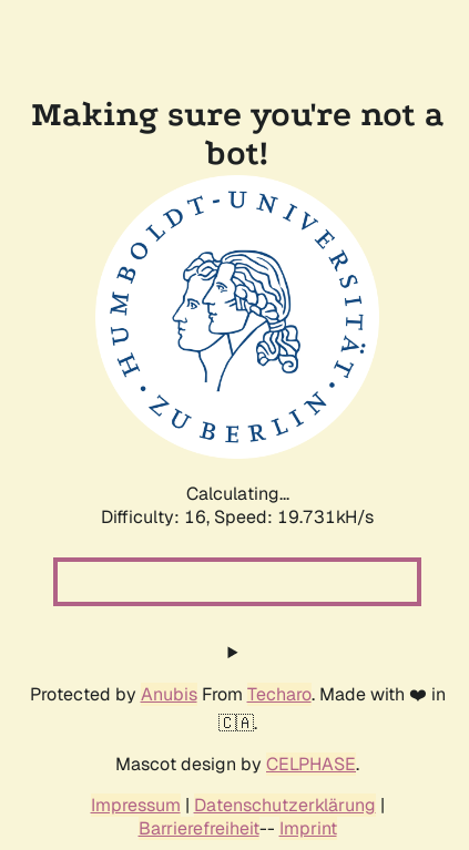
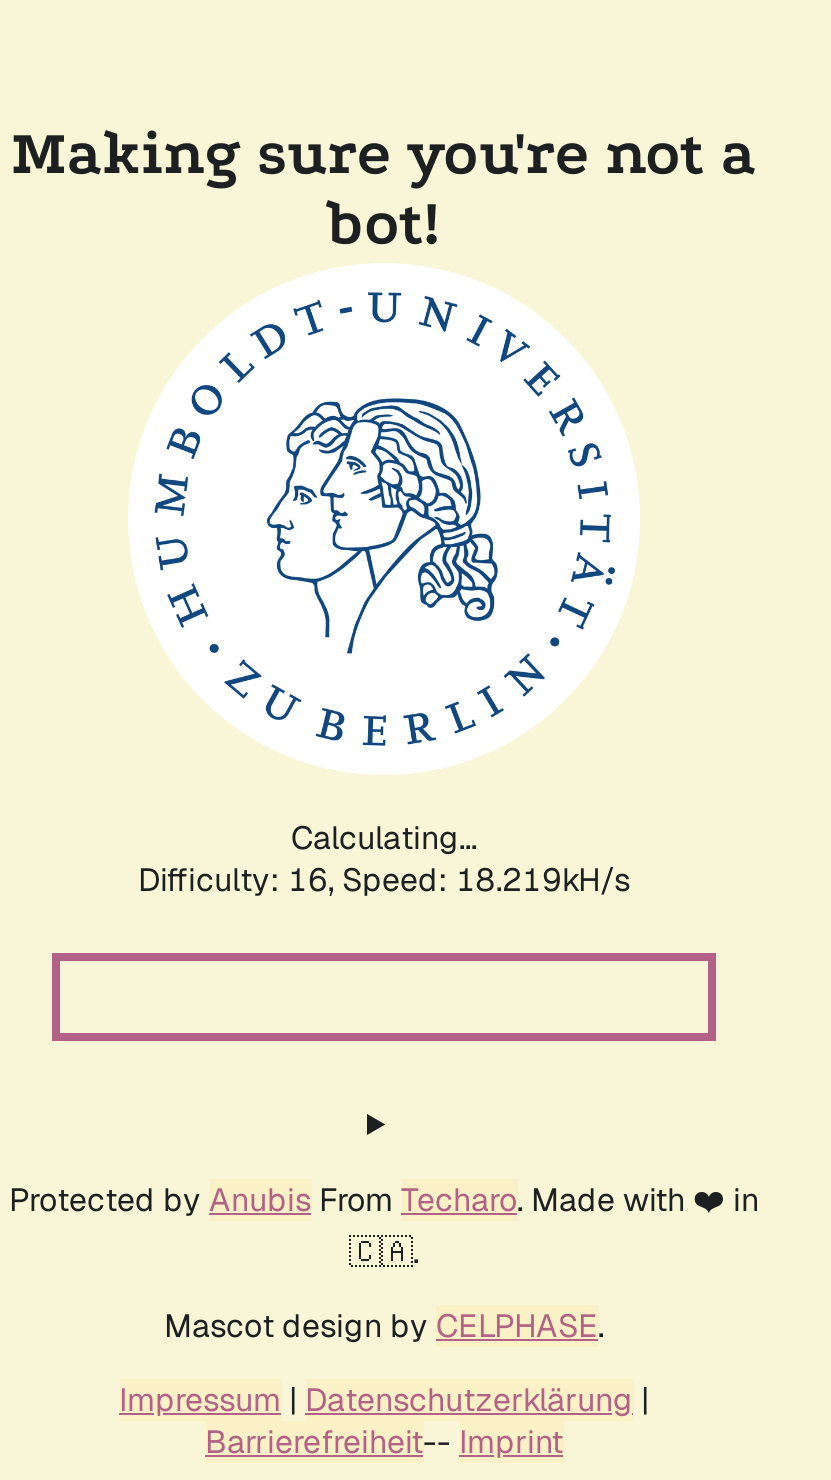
[101,505,374,529] Difficulty: 16, Speed: 19.731kH/s -> [138,859,630,901] Difficulty: 16, Speed: 18.219kH/s

